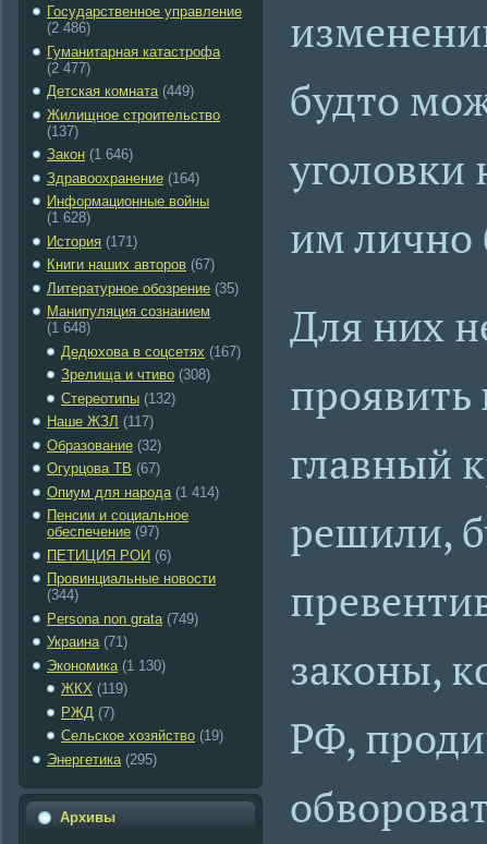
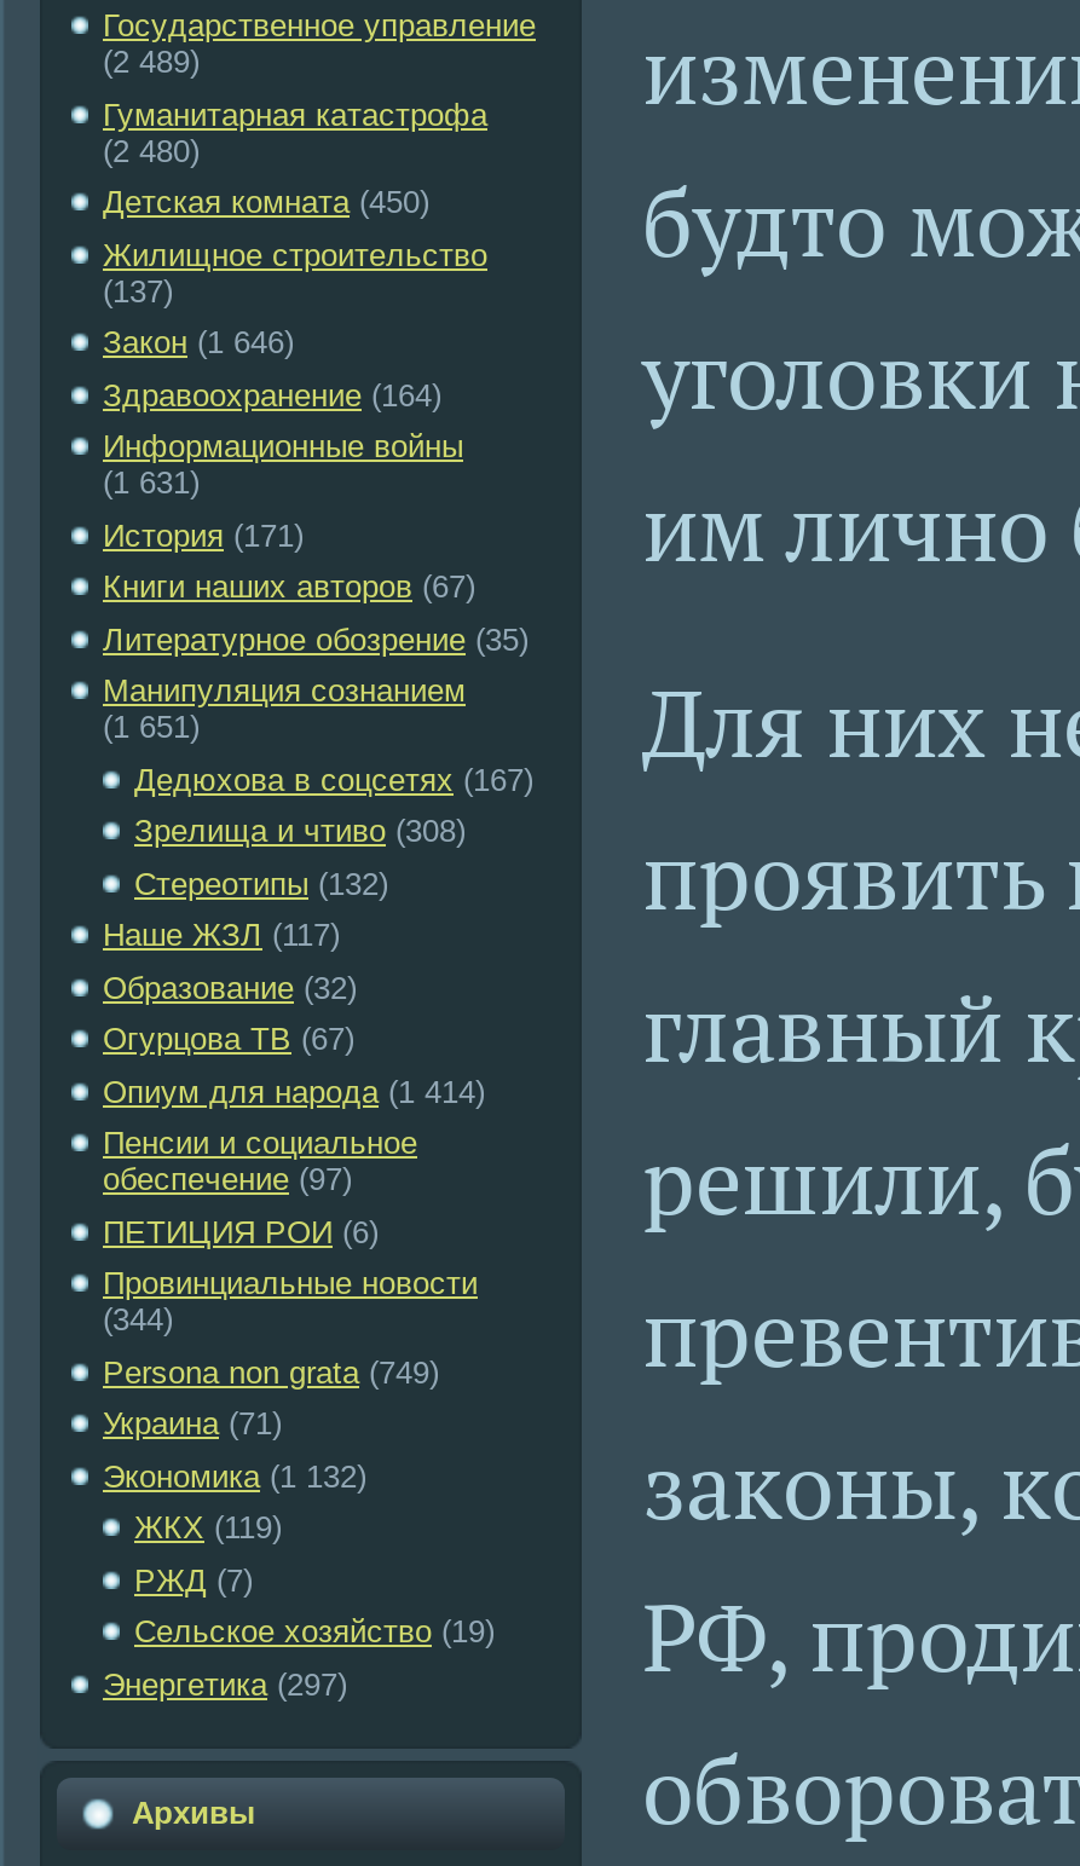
[47,20,90,36] (2 486) -> [103,44,200,80] (2 489)
[47,59,90,76] (2 477) -> [103,132,200,168] (2 480)
[47,83,194,99] Детская комната (449) -> [103,184,429,220] Детская комната (450)
[47,209,90,226] (1 628) -> [103,464,200,501] (1 631)
[47,319,90,336] (1 648) -> [103,709,200,745] (1 651)
[47,657,166,673] Экономика (1 130) -> [103,1457,366,1494] Экономика (1 132)
[47,751,157,767] Энергетика (295) -> [103,1665,347,1702] Энергетика (297)

